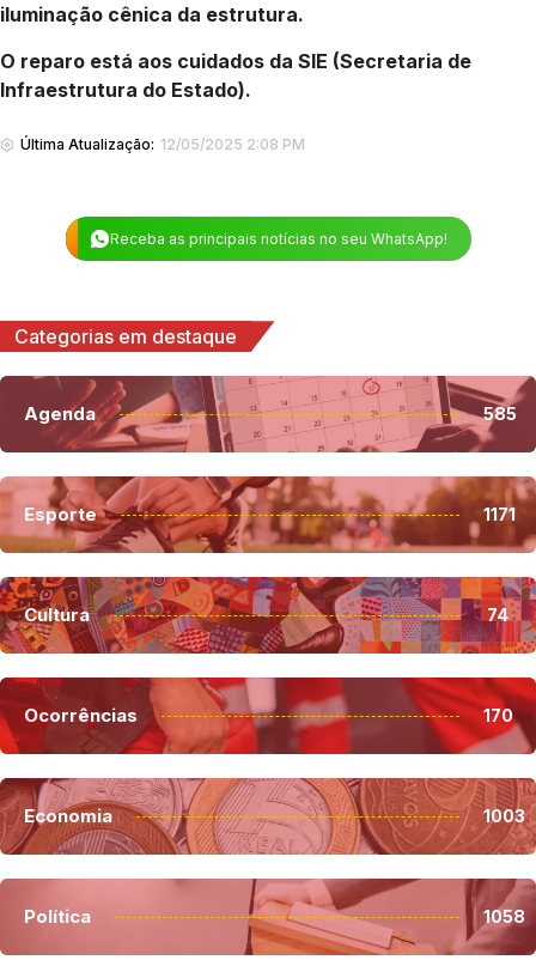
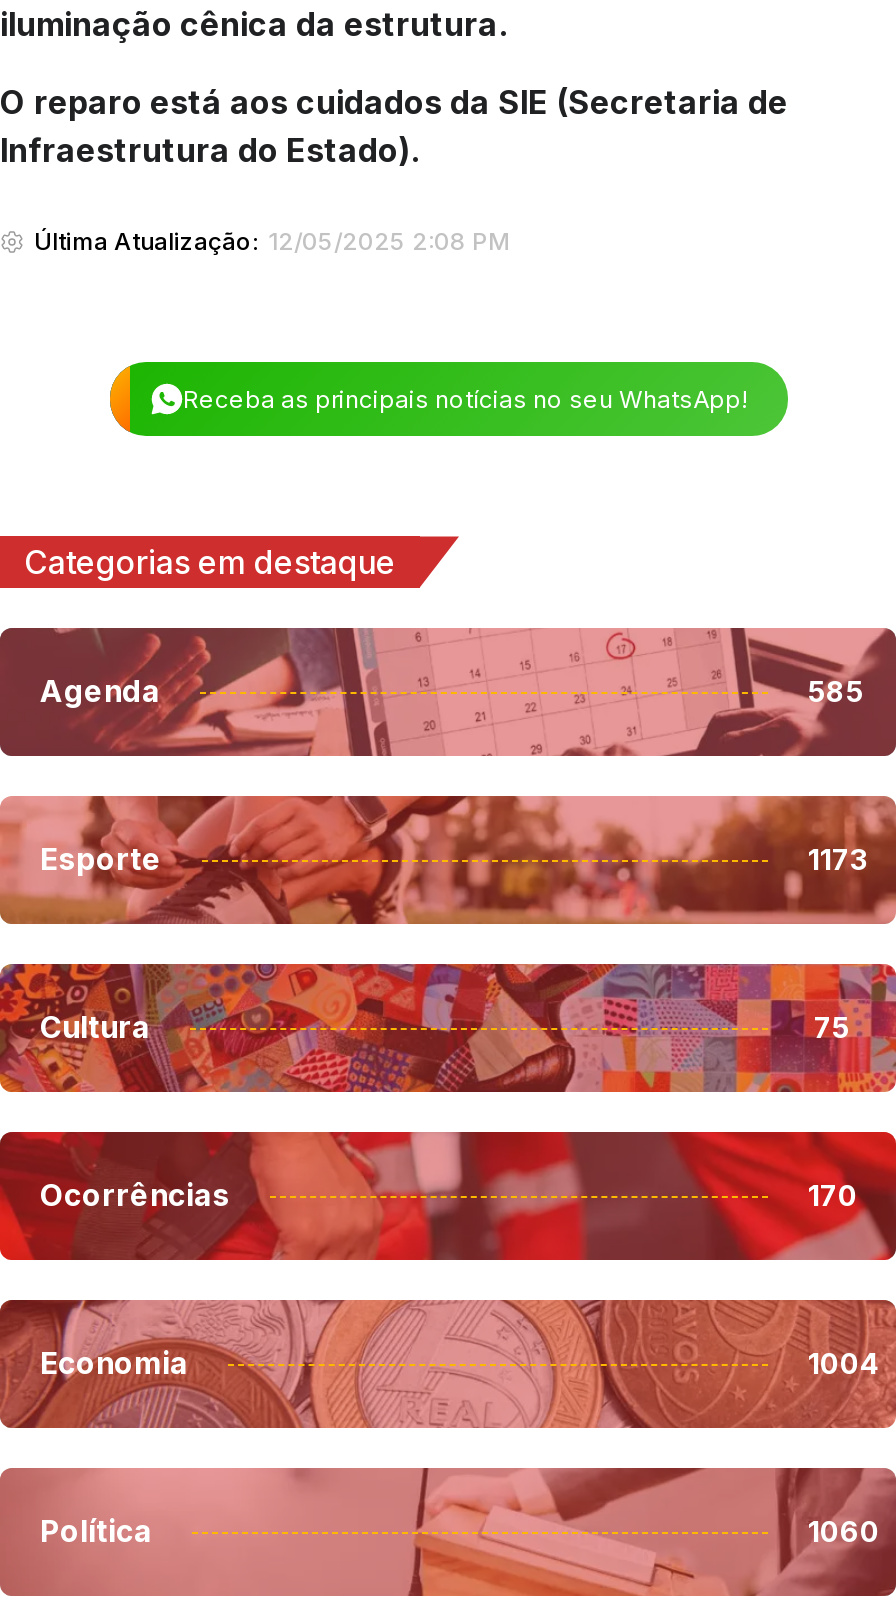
[483,504,516,525] 1171 -> [808,843,868,877] 1173
[487,605,508,625] 74 -> [814,1011,850,1045] 75
[483,806,525,826] 1003 -> [808,1347,880,1381] 1004
[483,906,525,927] 1058 -> [808,1515,880,1549] 1060

